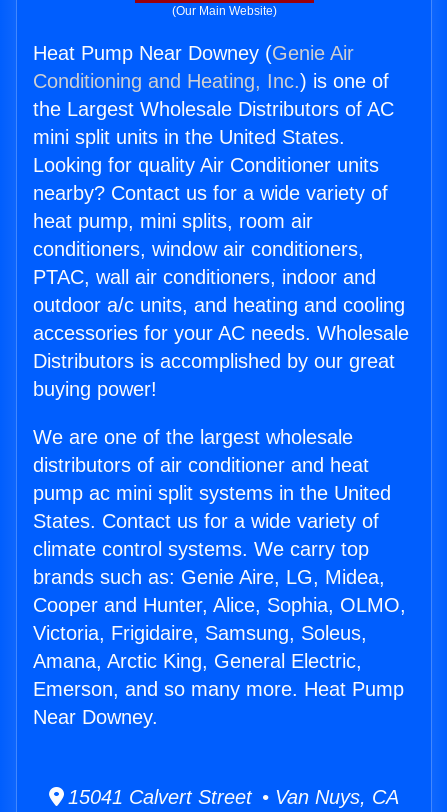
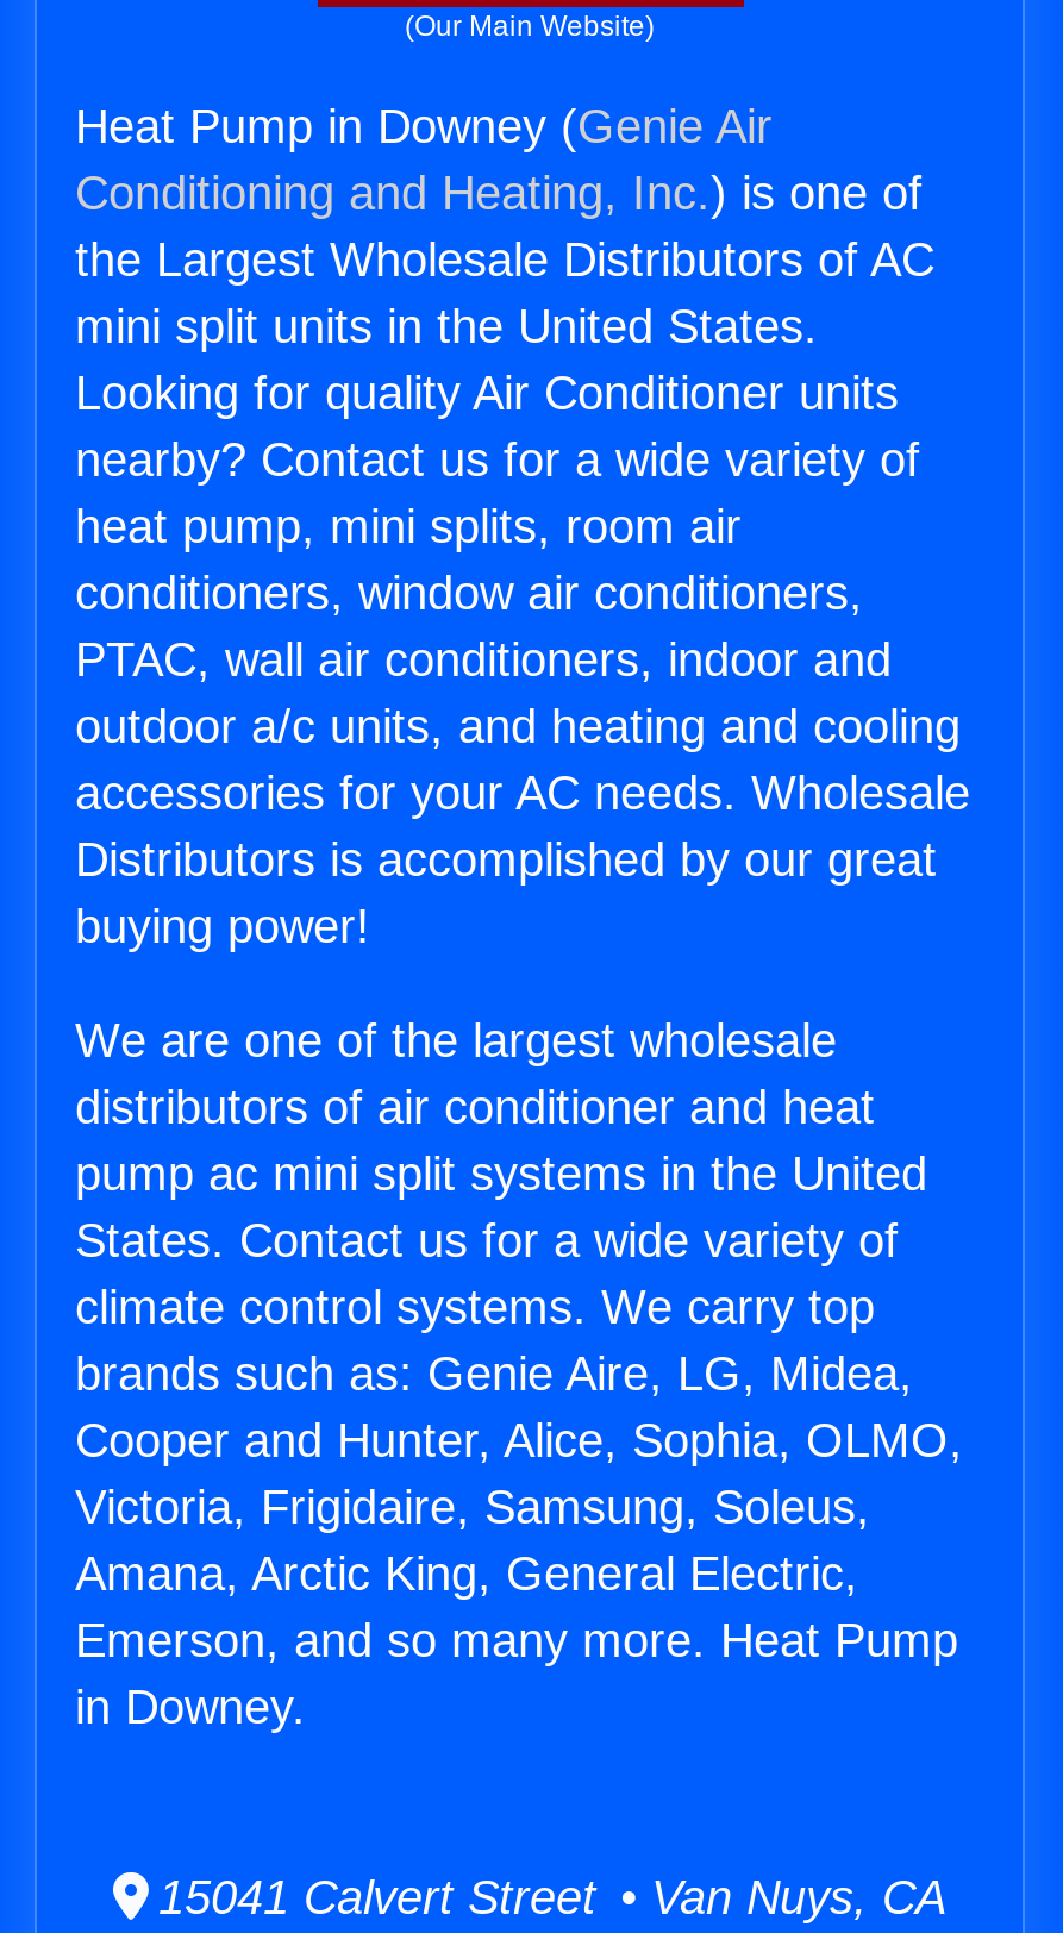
[33,42,354,64] Heat Pump Near Downey (Genie Air -> [75,100,773,153] Heat Pump in Downey (Genie Air
[33,706,158,728] Near Downey. -> [75,1681,306,1733] in Downey.

